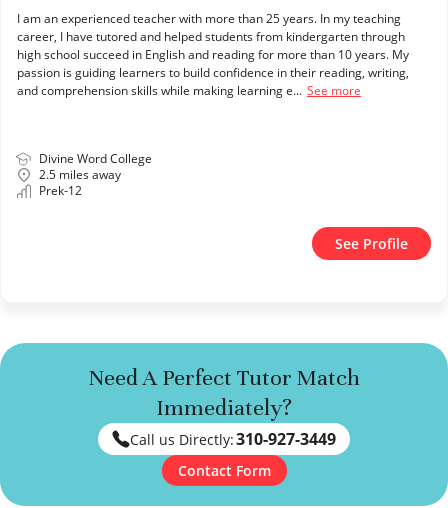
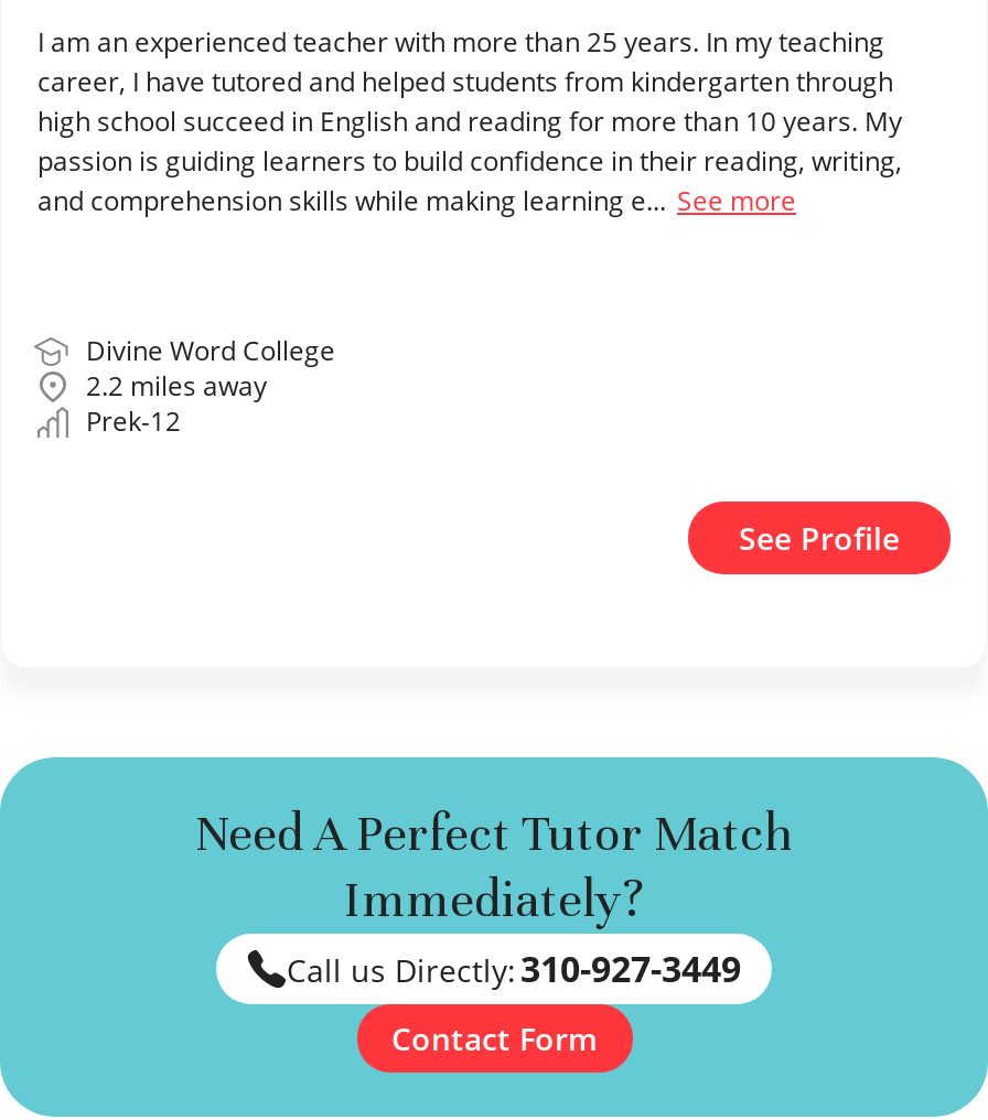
[39,166,121,183] 2.5 miles away -> [86,367,267,405] 2.2 miles away

